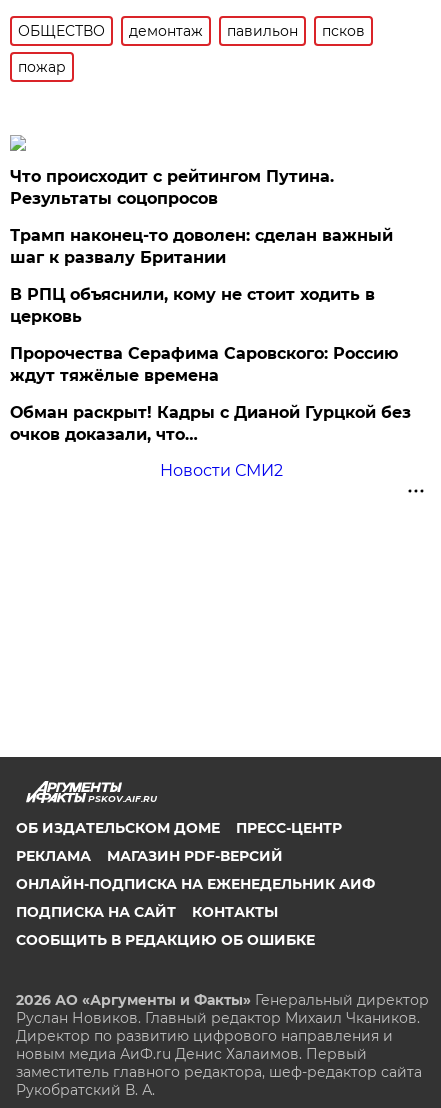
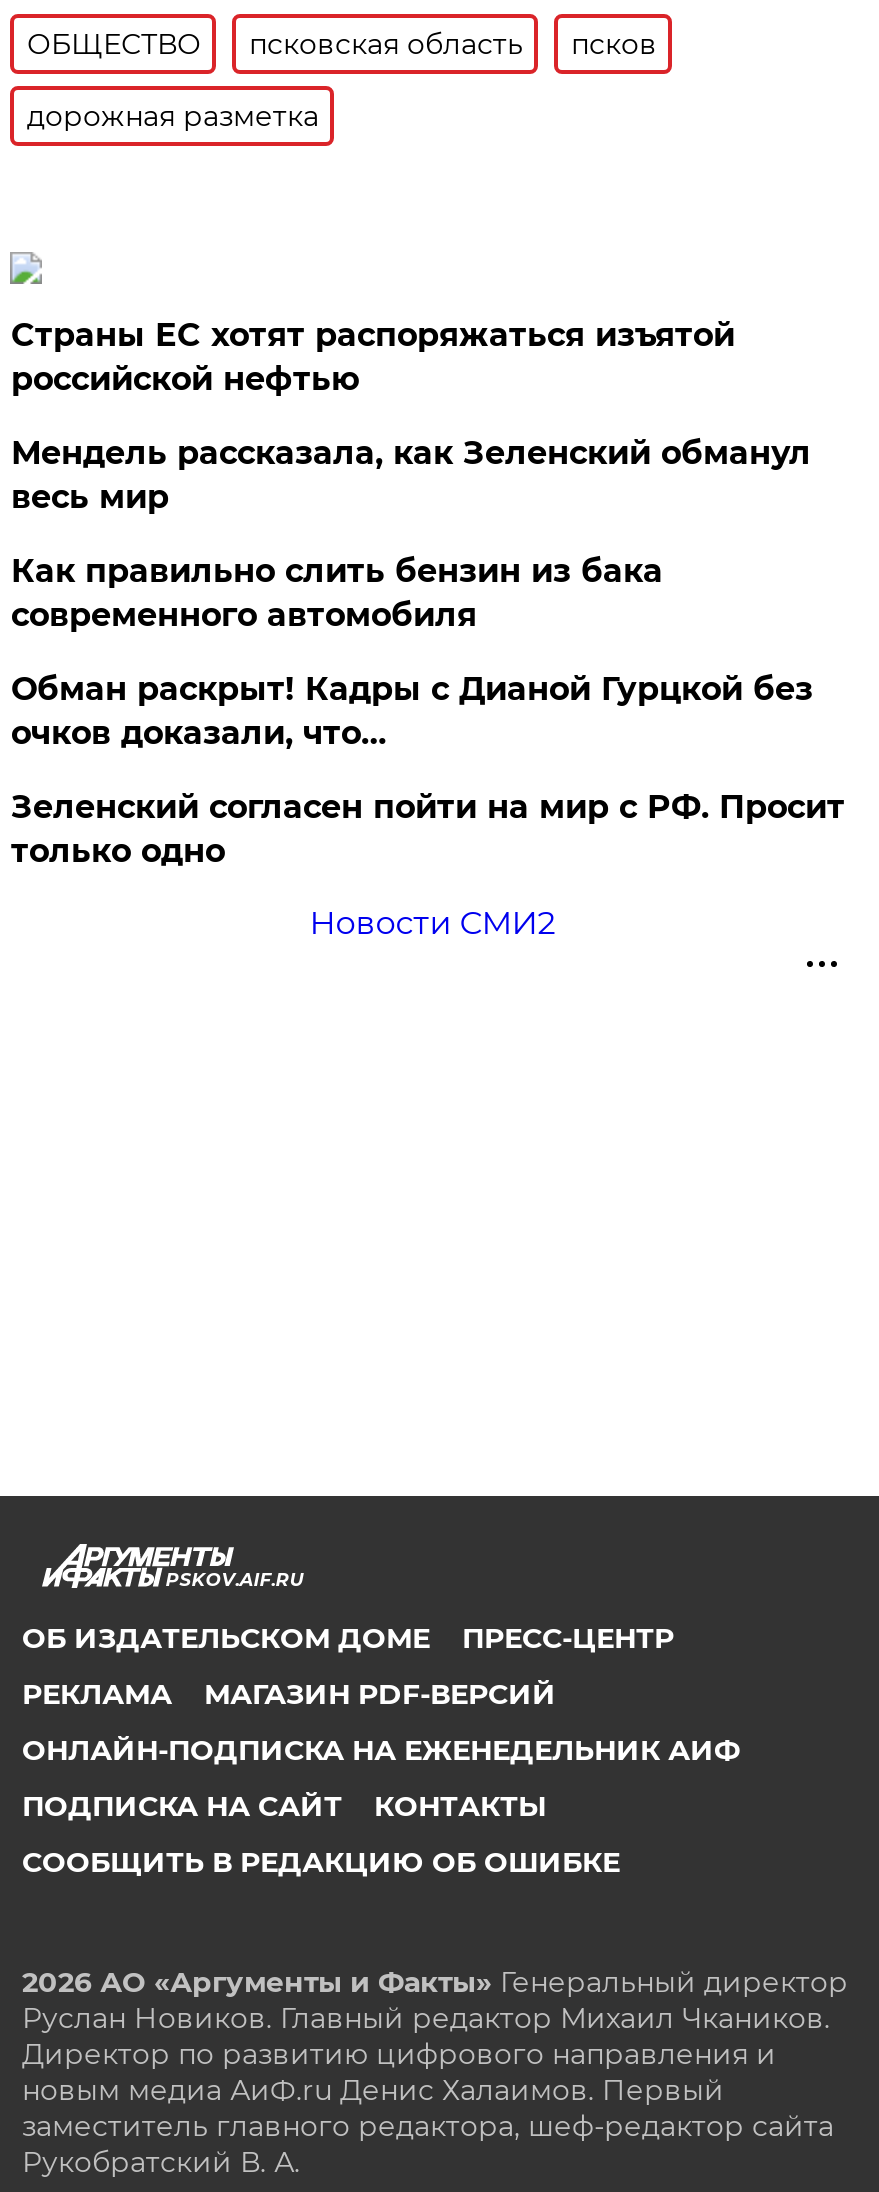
[129,22,298,40] демонтаж | павильон -> [249,26,523,62] псковская область
[18,58,66,76] пожар -> [27,98,319,134] дорожная разметка
[10,167,398,385] Что происходит с рейтингом Путина. | Результаты соцопросов | Трамп наконец-то доволен: сделан важный | шаг к развалу Британии | В РПЦ объяснили, кому не стоит ходить в | церковь | Пророчества Серафима Саровского: Россию | ждут тяжёлые времена -> [11,316,811,634] Страны ЕС хотят распоряжаться изъятой | российской нефтью | Мендель рассказала, как Зеленский обманул | весь мир | Как правильно слить бензин из бака | современного автомобиля
moved [10,403,411,444] -> [11,670,813,752]: Обман раскрыт! Кадры с Дианой Гурцкой без | очков доказали, что…
none -> [11,788,845,870] Зеленский согласен пойти на мир с РФ. Просит | только одно

